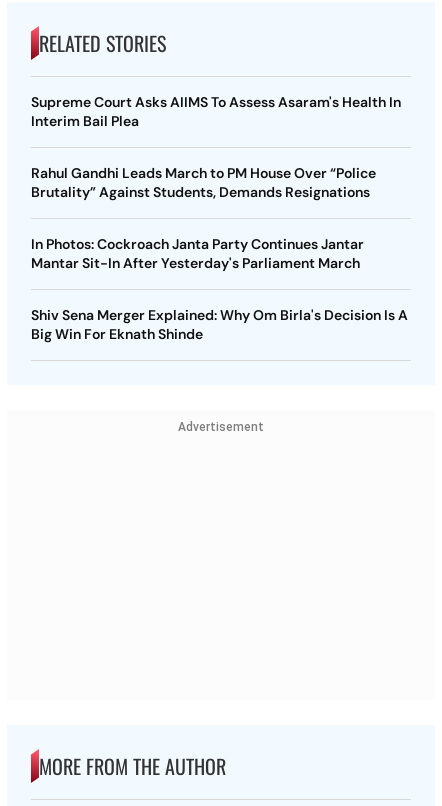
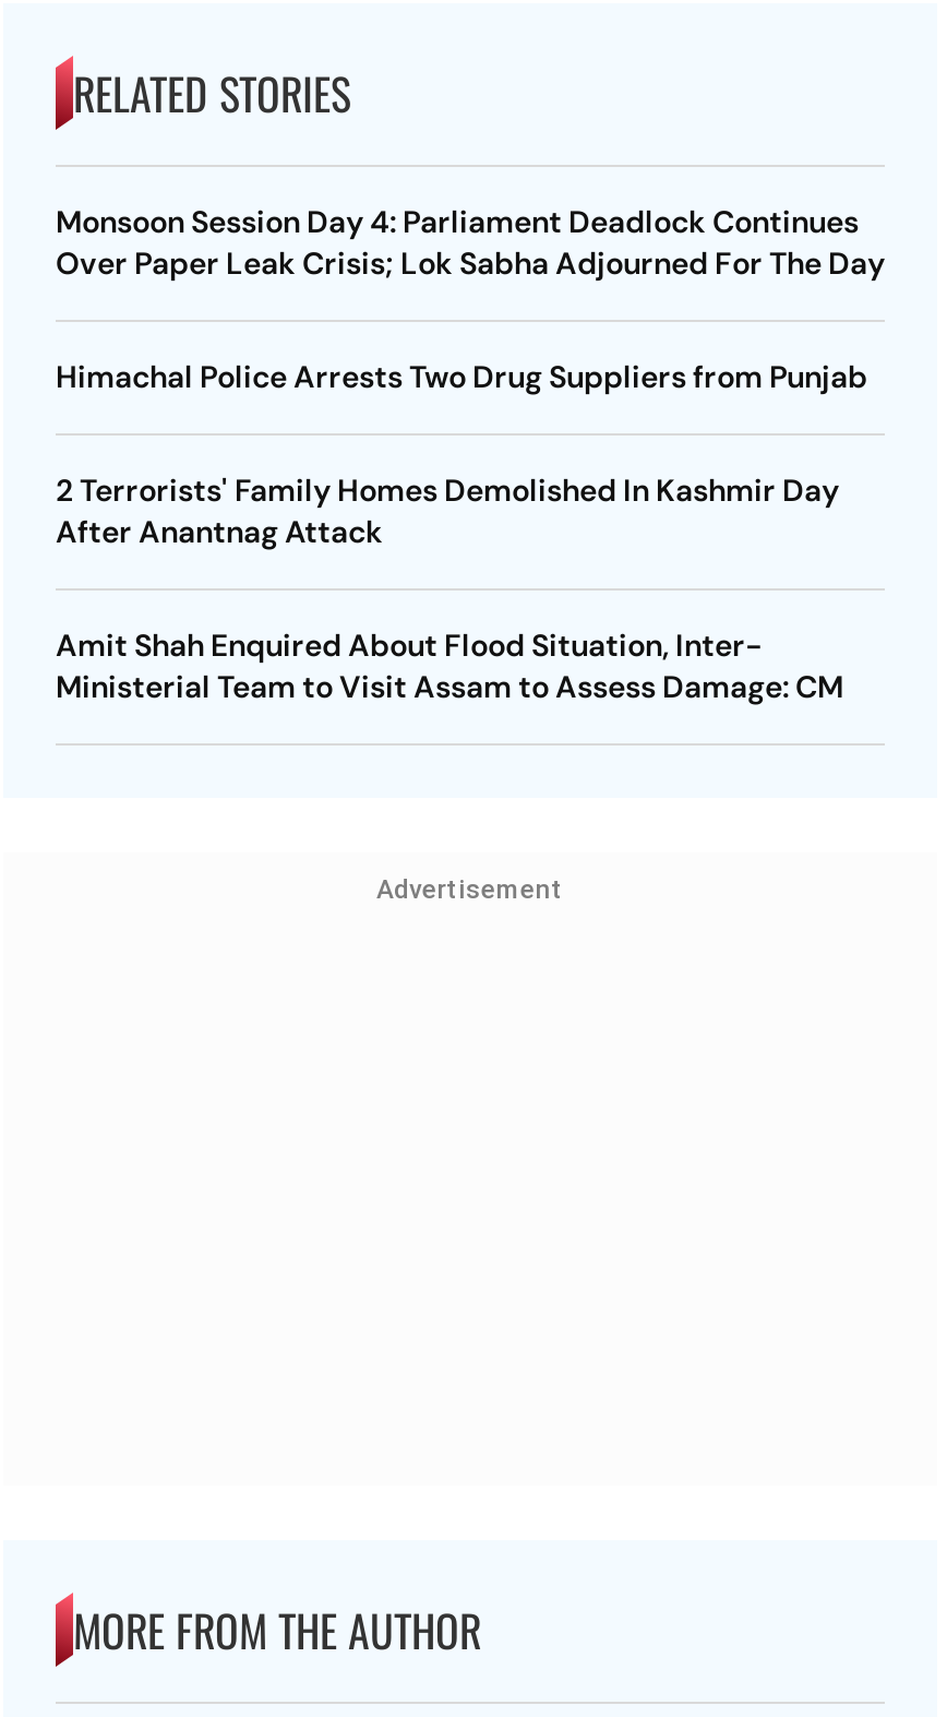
[31,93,401,130] Supreme Court Asks AIIMS To Assess Asaram's Health In | Interim Bail Plea -> [56,201,885,281] Monsoon Session Day 4: Parliament Deadlock Continues | Over Paper Leak Crisis; Lok Sabha Adjourned For The Day
[31,164,376,201] Rahul Gandhi Leads March to PM House Over “Police | Brutality” Against Students, Demands Resignations -> [56,356,867,395] Himachal Police Arrests Two Drug Suppliers from Punjab
[31,235,364,272] In Photos: Cockroach Janta Party Continues Jantar | Mantar Sit-In After Yesterday's Parliament March -> [56,469,839,550] 2 Terrorists' Family Homes Demolished In Kashmir Day | After Anantnag Attack
[31,306,408,343] Shiv Sena Merger Explained: Why Om Birla's Decision Is A | Big Win For Eknath Shinde -> [56,624,843,705] Amit Shah Enquired About Flood Situation, Inter- | Ministerial Team to Visit Assam to Assess Damage: CM

